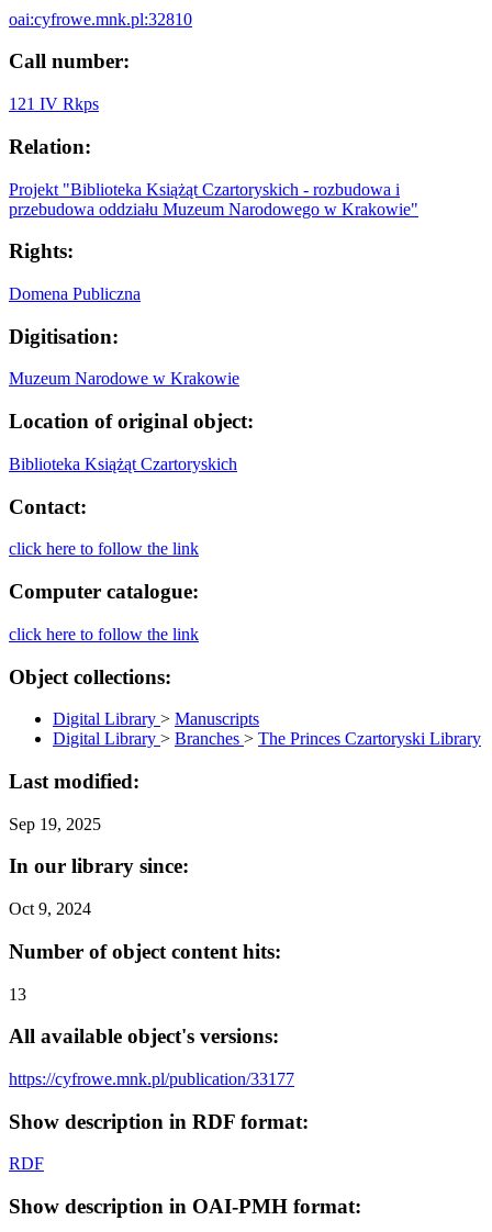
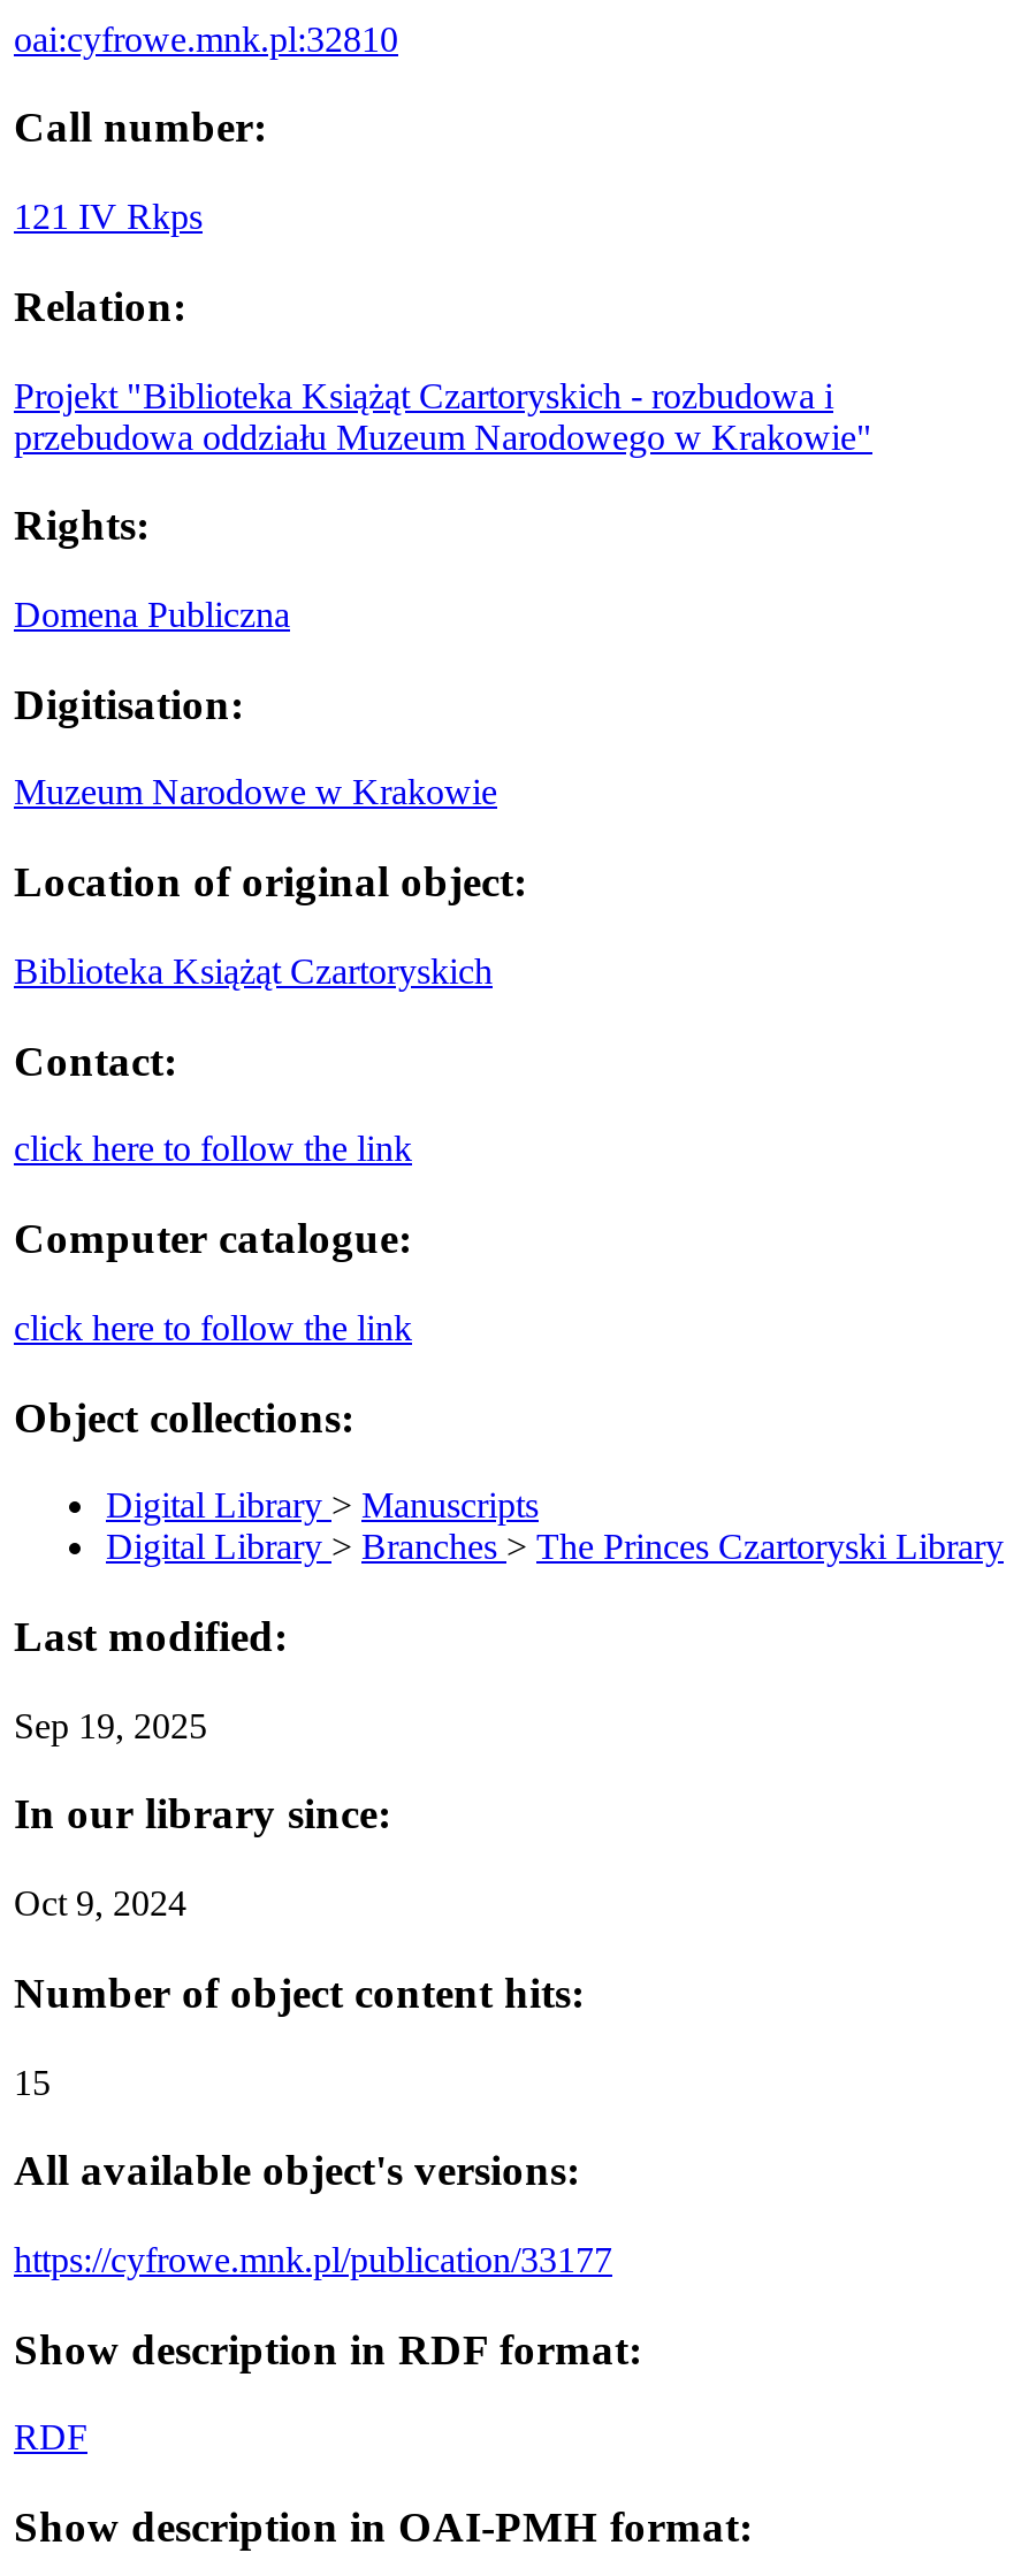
[9,984,26,1003] 13 -> [14,2062,51,2101] 15

